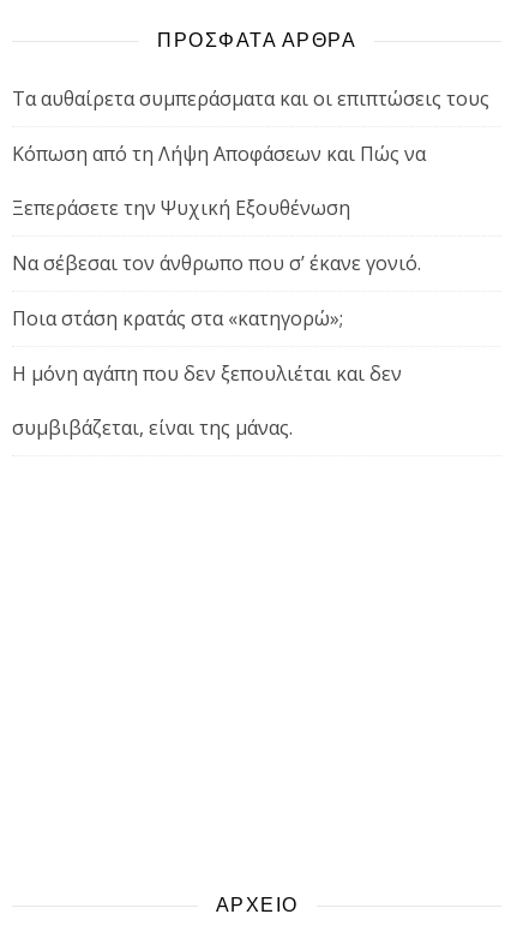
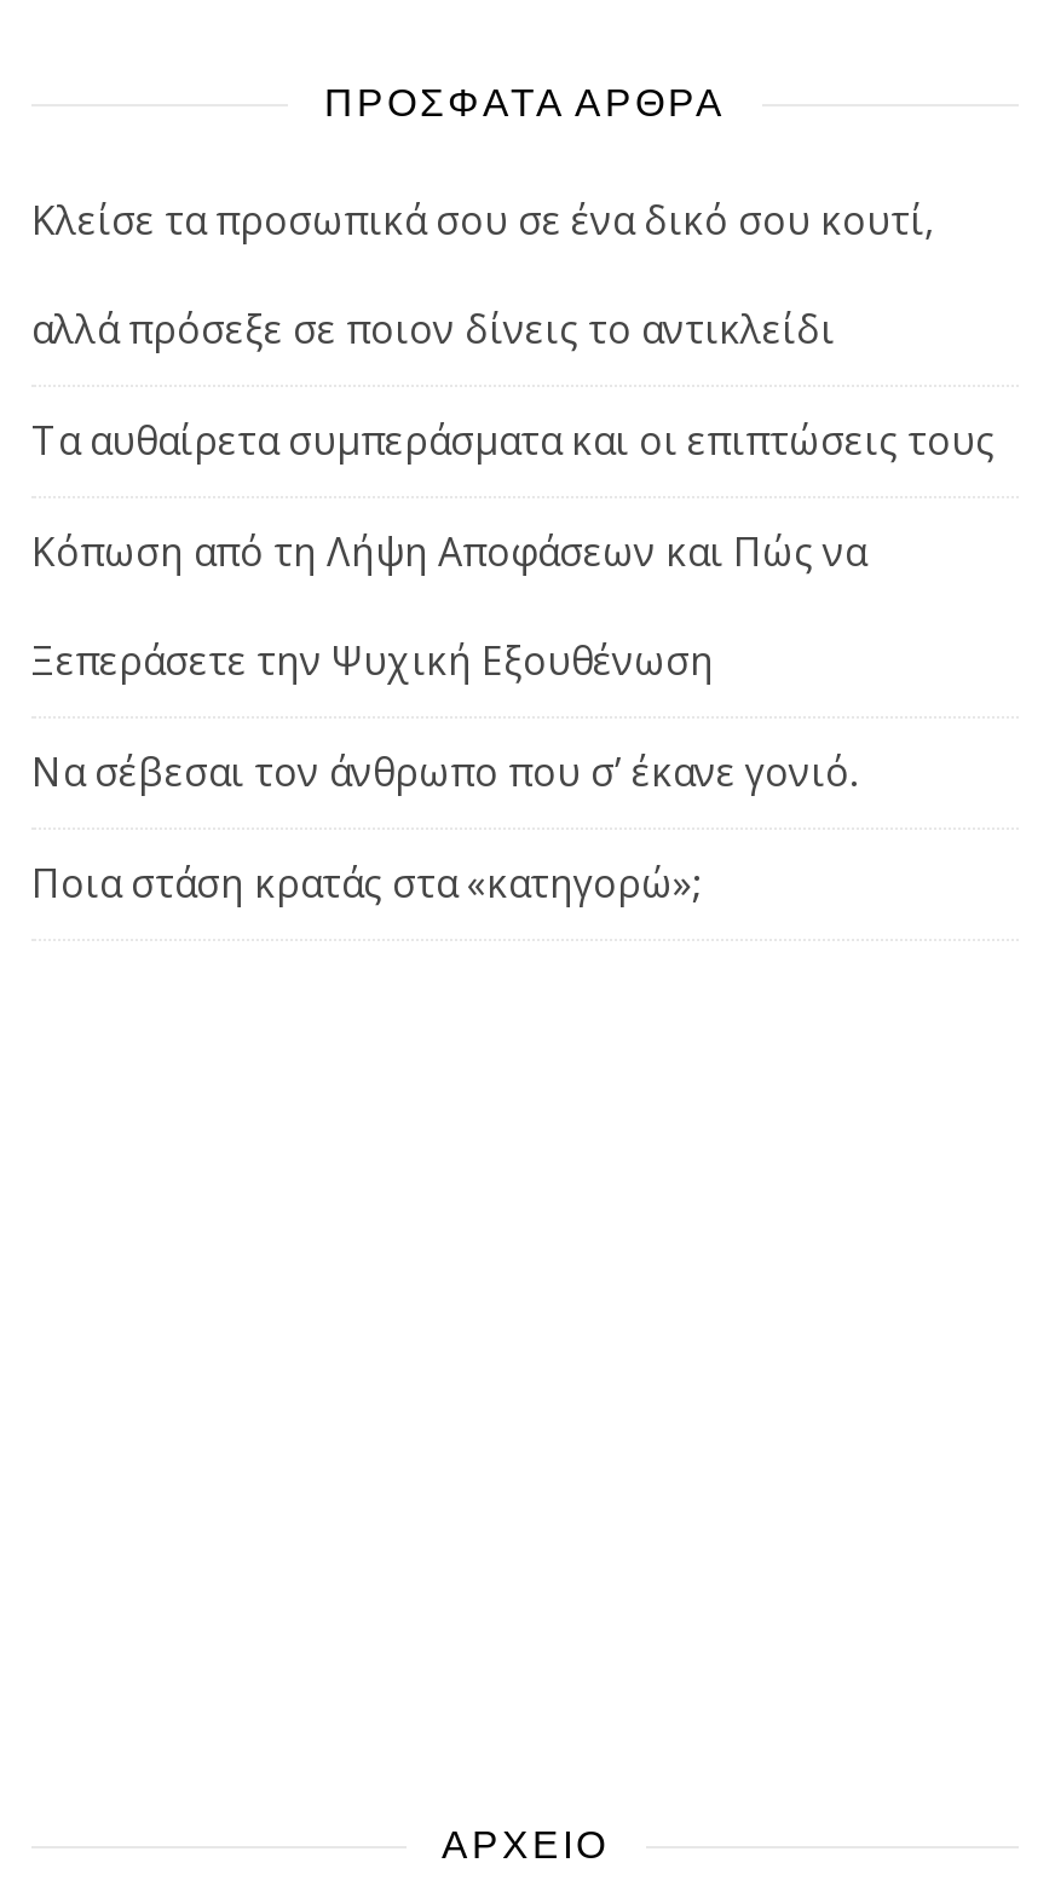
none -> [31,194,934,356] Κλείσε τα προσωπικά σου σε ένα δικό σου κουτί, | αλλά πρόσεξε σε ποιον δίνεις το αντικλείδι
moved [12,85,489,331] -> [31,414,995,910]: Τα αυθαίρετα συμπεράσματα και οι επιπτώσεις τους | Κόπωση από τη Λήψη Αποφάσεων και Πώς να | Ξεπεράσετε την Ψυχική Εξουθένωση | Να σέβεσαι τον άνθρωπο που σ’ έκανε γονιό. | Ποια στάση κρατάς στα «κατηγορώ»;
[12,360,402,441] Η μόνη αγάπη που δεν ξεπουλιέται και δεν | συμβιβάζεται, είναι της μάνας. -> none

